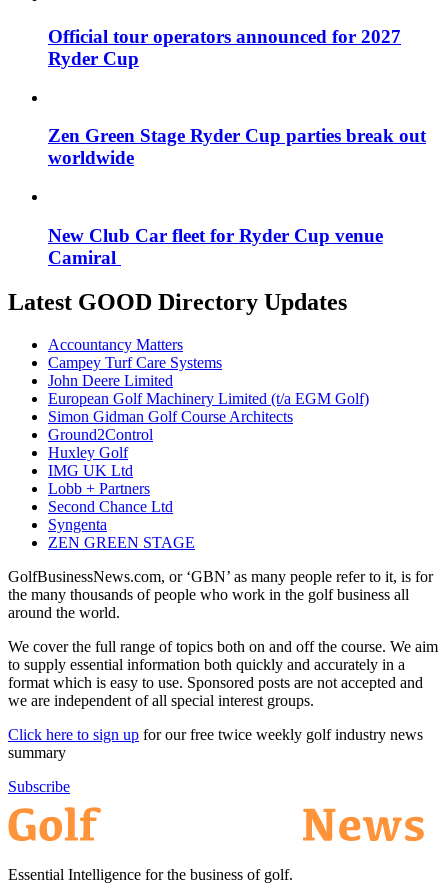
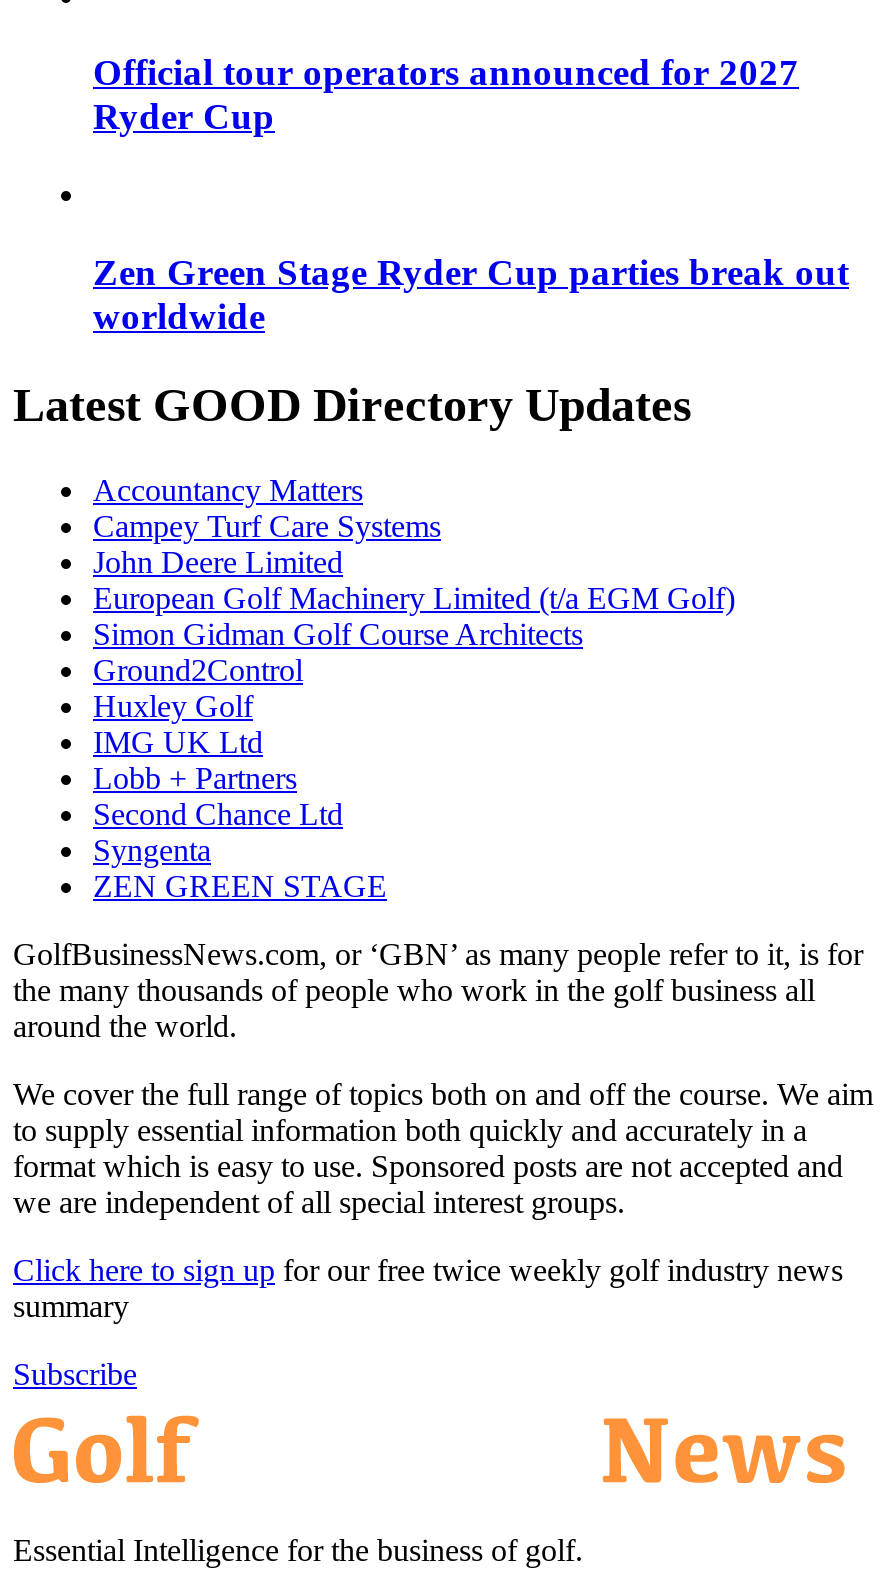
[48,225,383,268] New Club Car fleet for Ryder Cup venue | Camiral -> none

